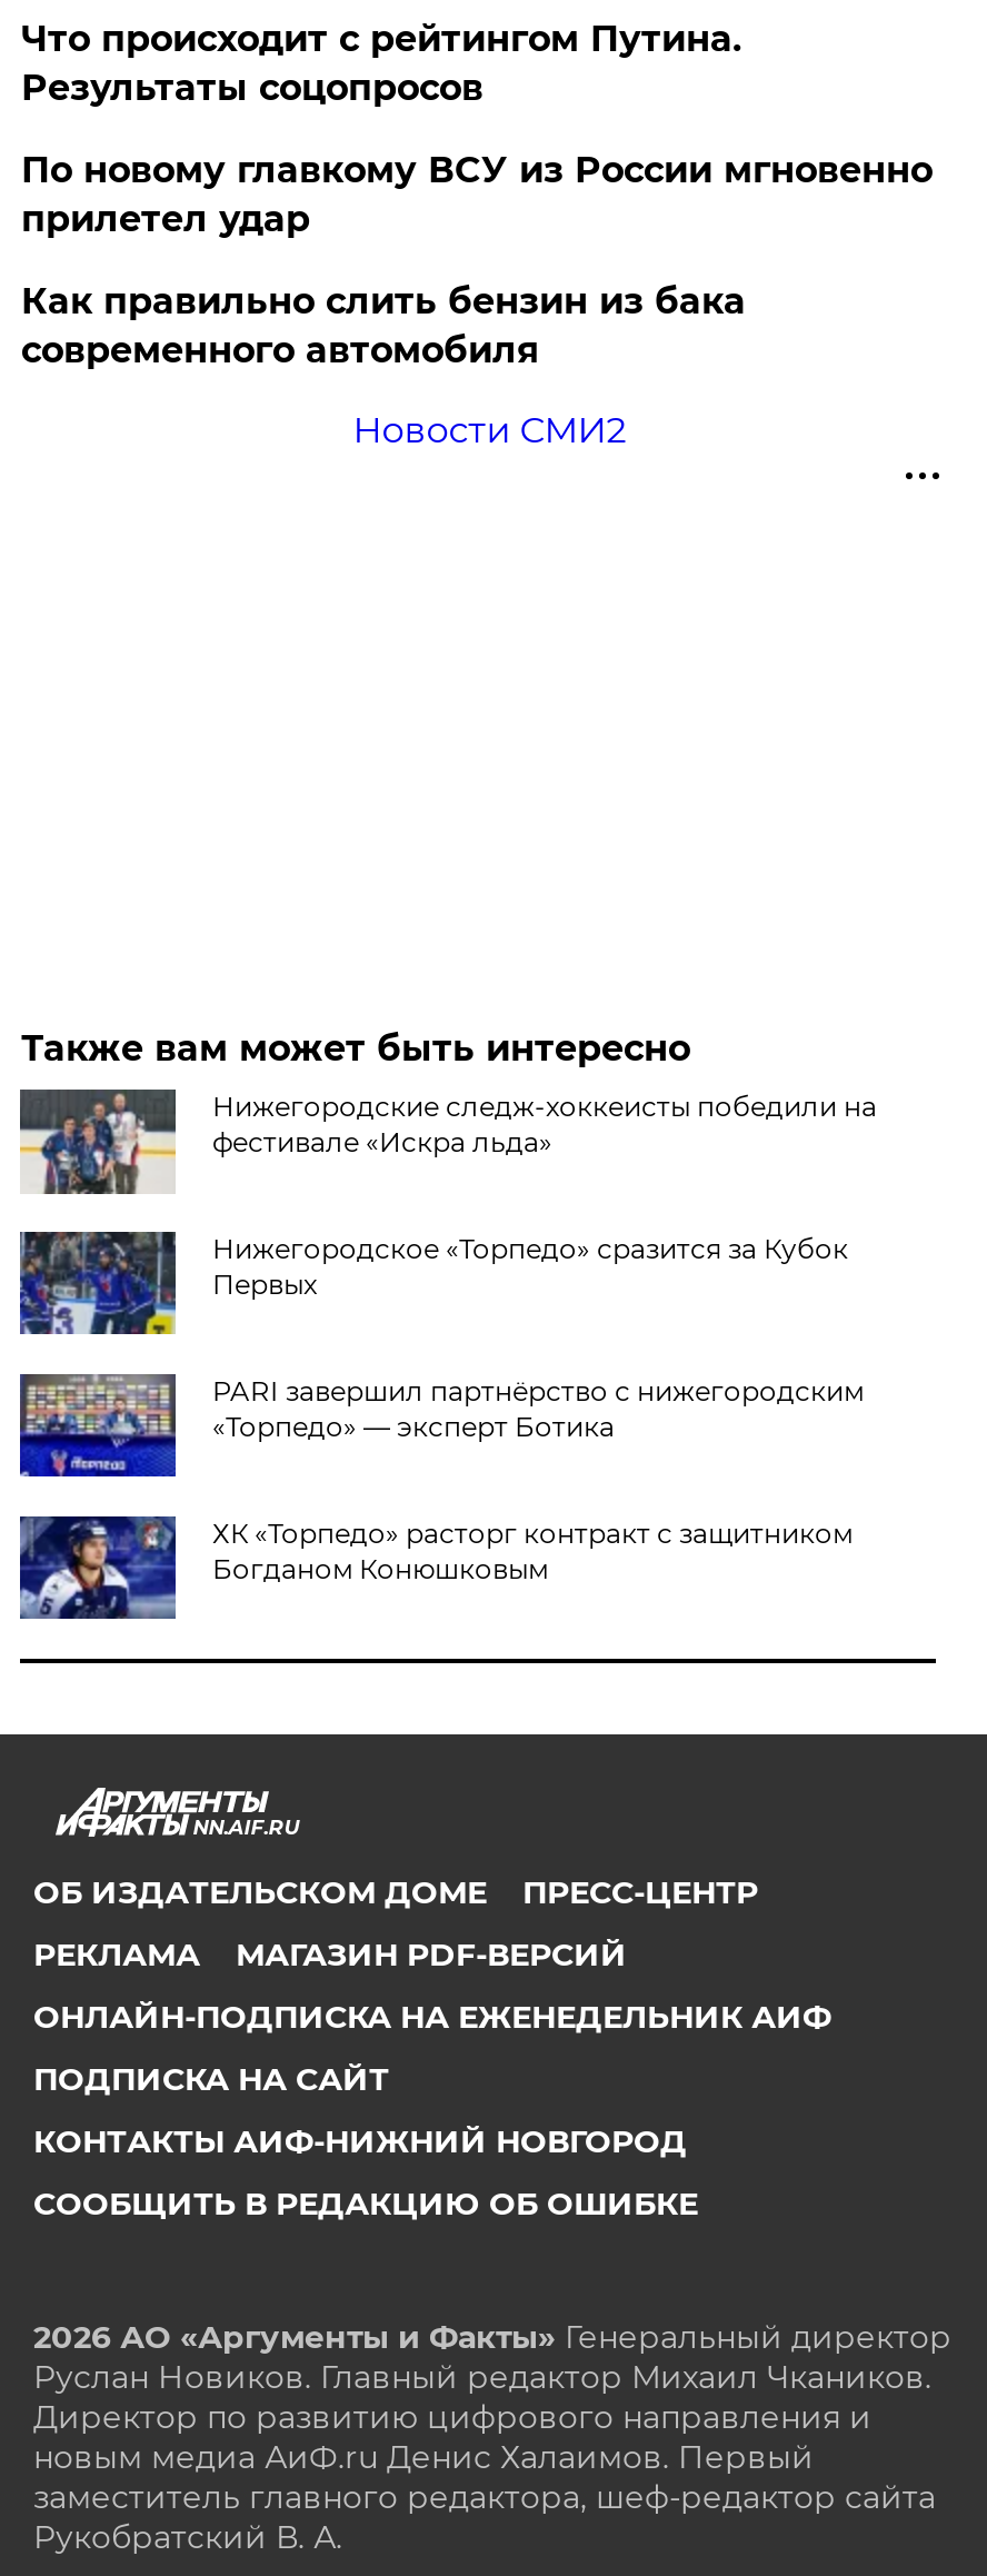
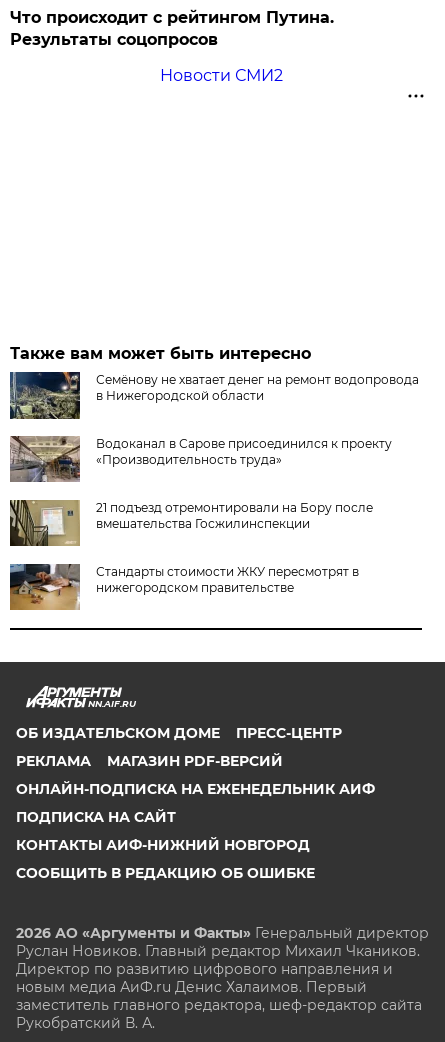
[21,150,932,372] По новому главкому ВСУ из России мгновенно | прилетел удар | Как правильно слить бензин из бака | современного автомобиля -> none
[18,1087,877,1196] [image] | Нижегородские следж-хоккеисты победили на | фестивале «Искра льда» -> [9,371,419,420] [image] | Семёнову не хватает денег на ремонт водопровода | в Нижегородской области
[18,1230,848,1336] [image] | Нижегородское «Торпедо» сразится за Кубок | Первых -> [9,435,392,483] [image] | Водоканал в Сарове присоединился к проекту | «Производительность труда»
[18,1374,863,1479] [image] | PARI завершил партнёрство с нижегородским | «Торпедо» — эксперт Ботика -> [9,499,373,547] [image] | 21 подъезд отремонтировали на Бору после | вмешательства Госжилинспекции
[18,1514,852,1621] [image] | ХК «Торпедо» расторг контракт с защитником | Богданом Конюшковым -> [9,563,359,611] [image] | Стандарты стоимости ЖКУ пересмотрят в | нижегородском правительстве

